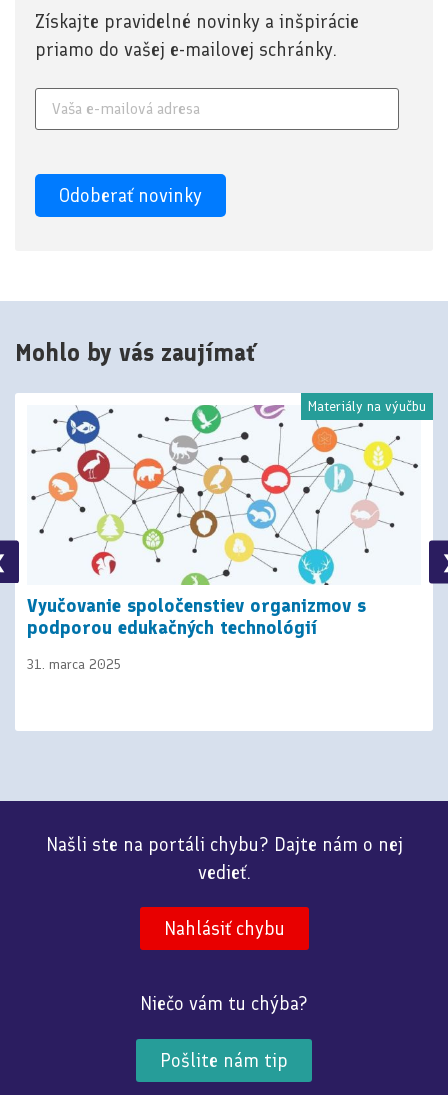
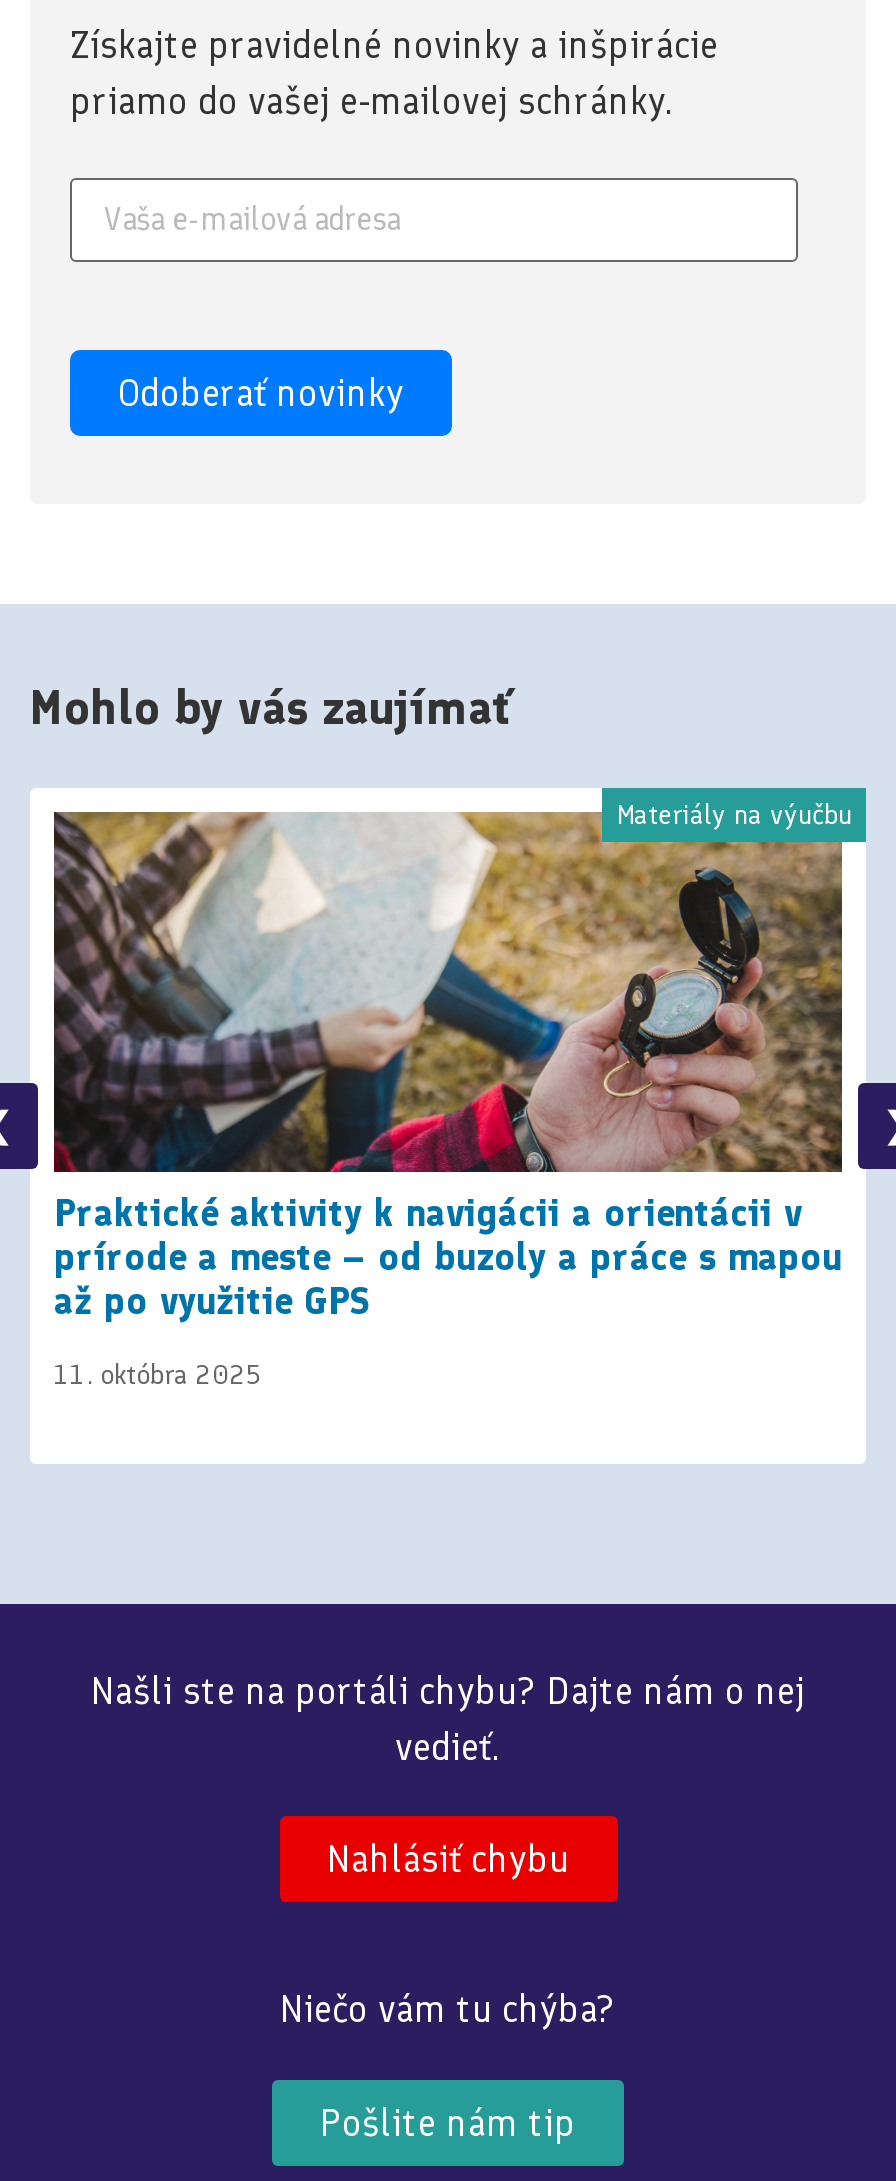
[27,405,421,639] [image] | Vyučovanie spoločenstiev organizmov s | podporou edukačných technológií -> [52,810,844,1324] [image] | Praktické aktivity k navigácii a orientácii v | prírode a meste – od buzoly a práce s mapou | až po využitie GPS
[27,656,121,673] 31. marca 2025 -> [54,1358,260,1392] 11. októbra 2025

